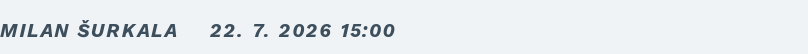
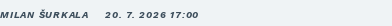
[0,19,396,41] MILAN ŠURKALA 22. 7. 2026 15:00 -> [0,9,199,20] MILAN ŠURKALA 20. 7. 2026 17:00

